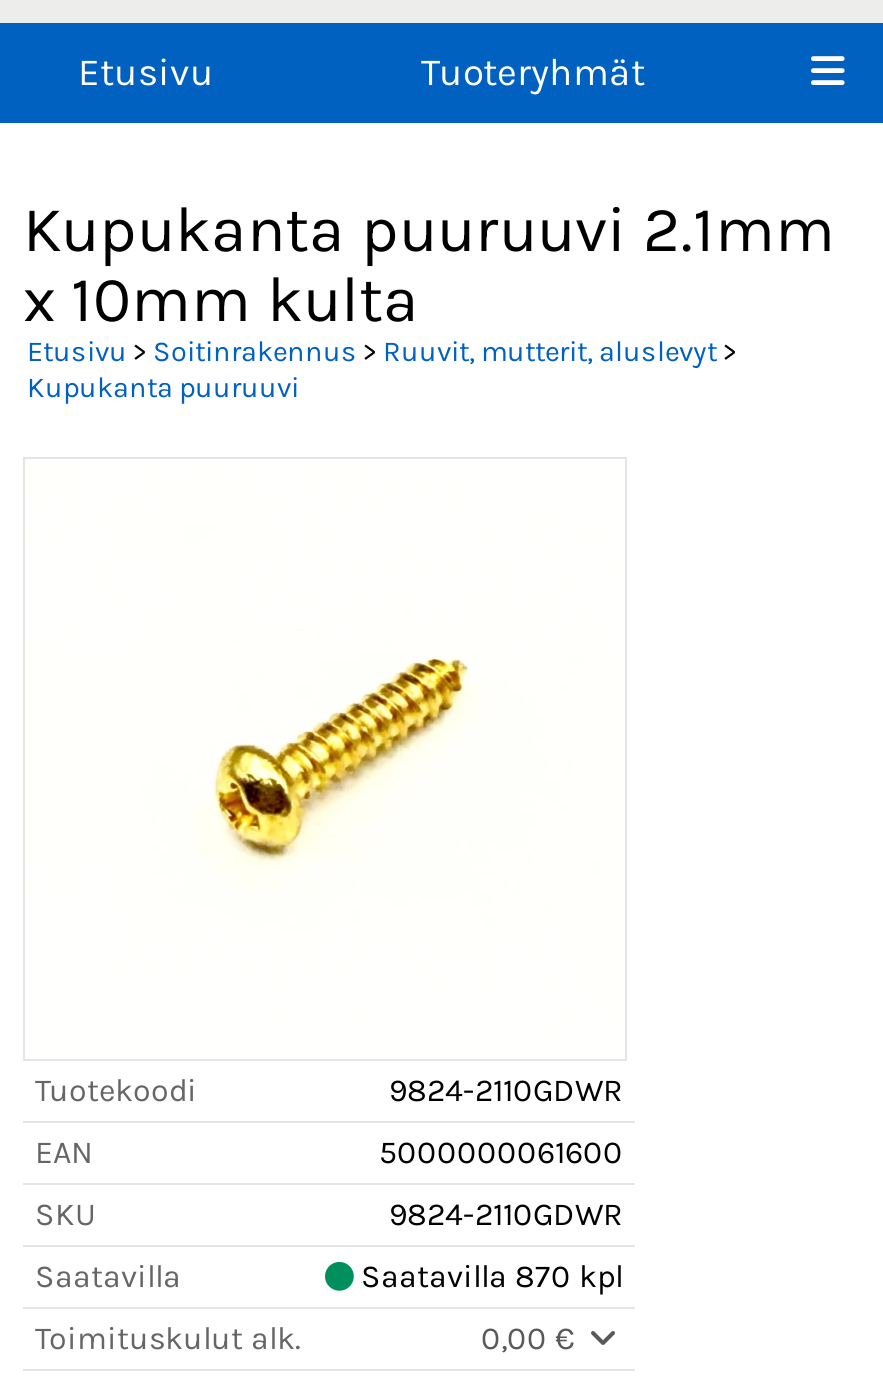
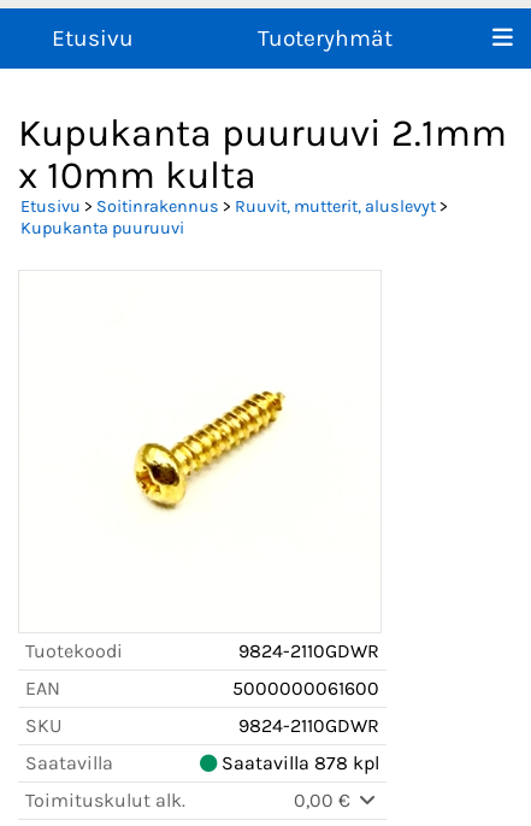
[353,1258,623,1296] Saatavilla 870 kpl -> [217,752,379,775] Saatavilla 878 kpl

